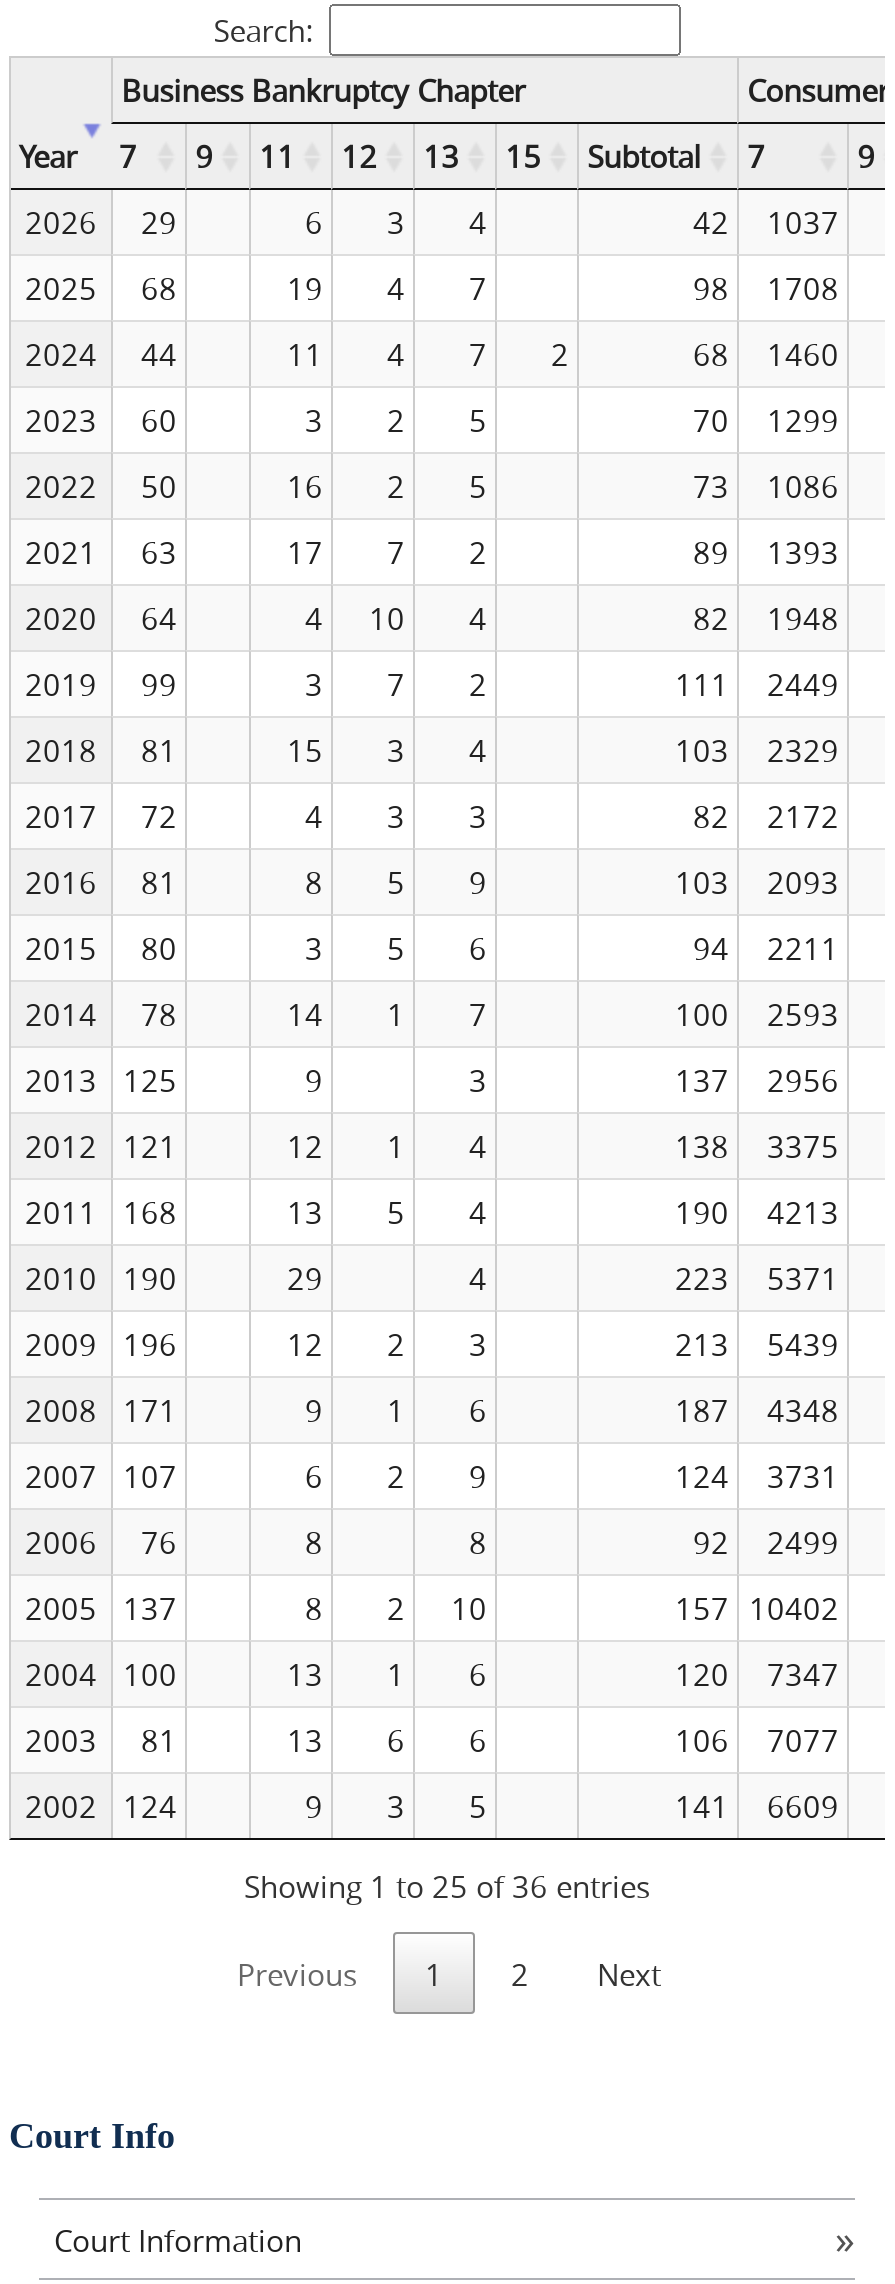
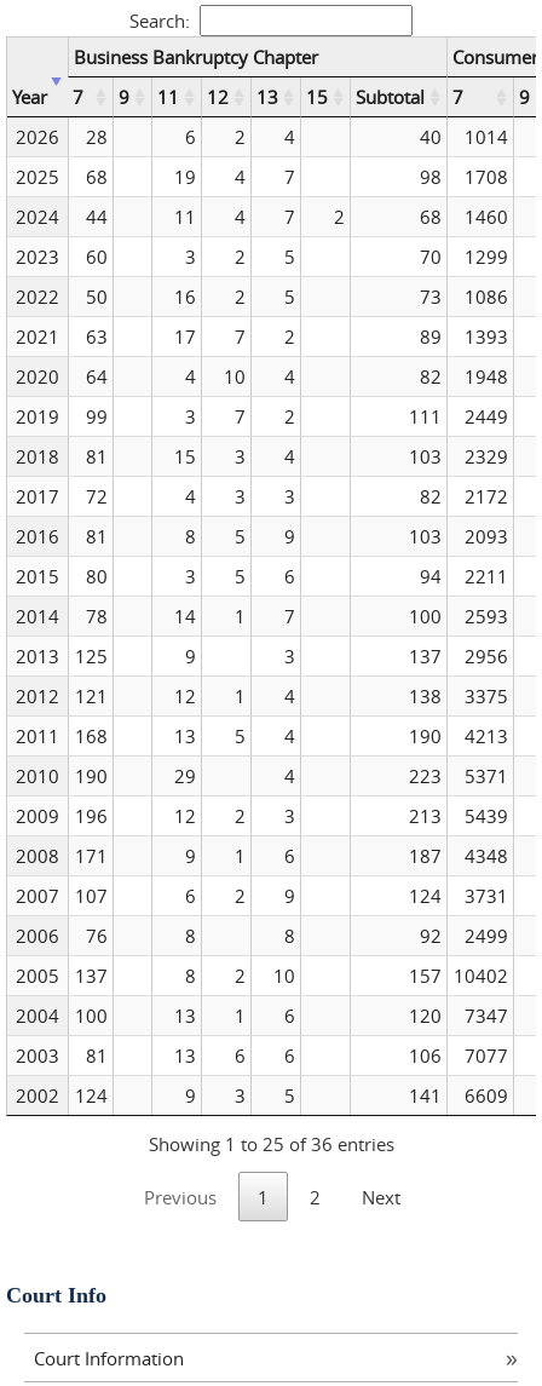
[25,201,177,241] 2026 29 -> [16,124,108,148] 2026 28
[305,201,487,241] 6 3 4 -> [185,124,295,148] 6 2 4
[693,201,729,241] 42 -> [420,124,442,148] 40
[767,201,839,241] 1037 -> [465,124,508,148] 1014

